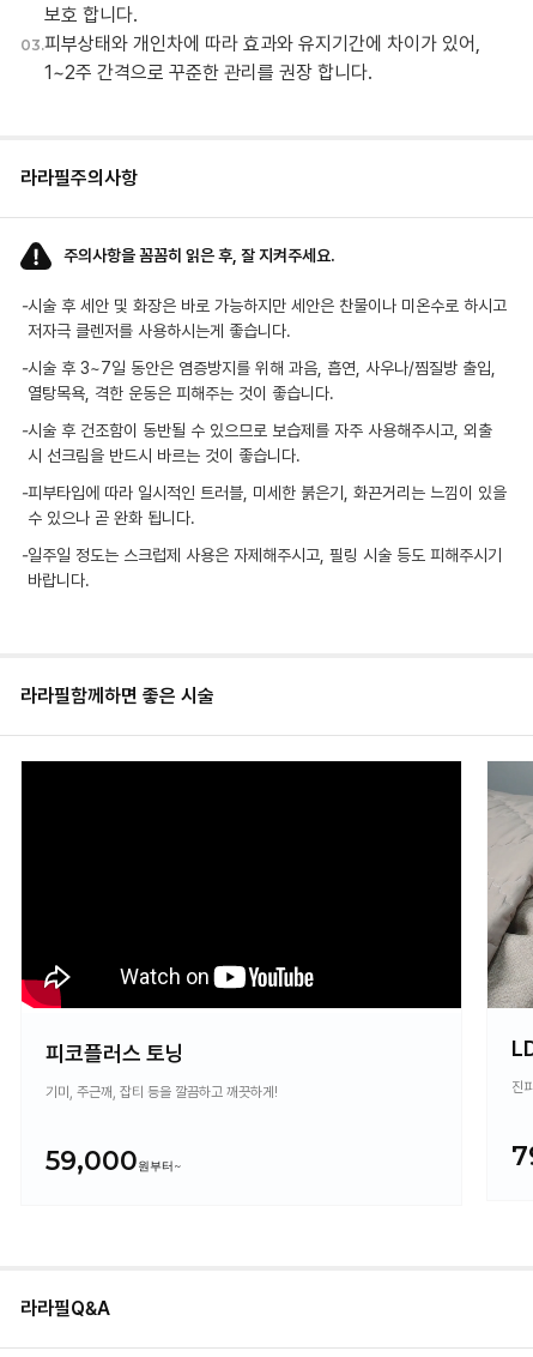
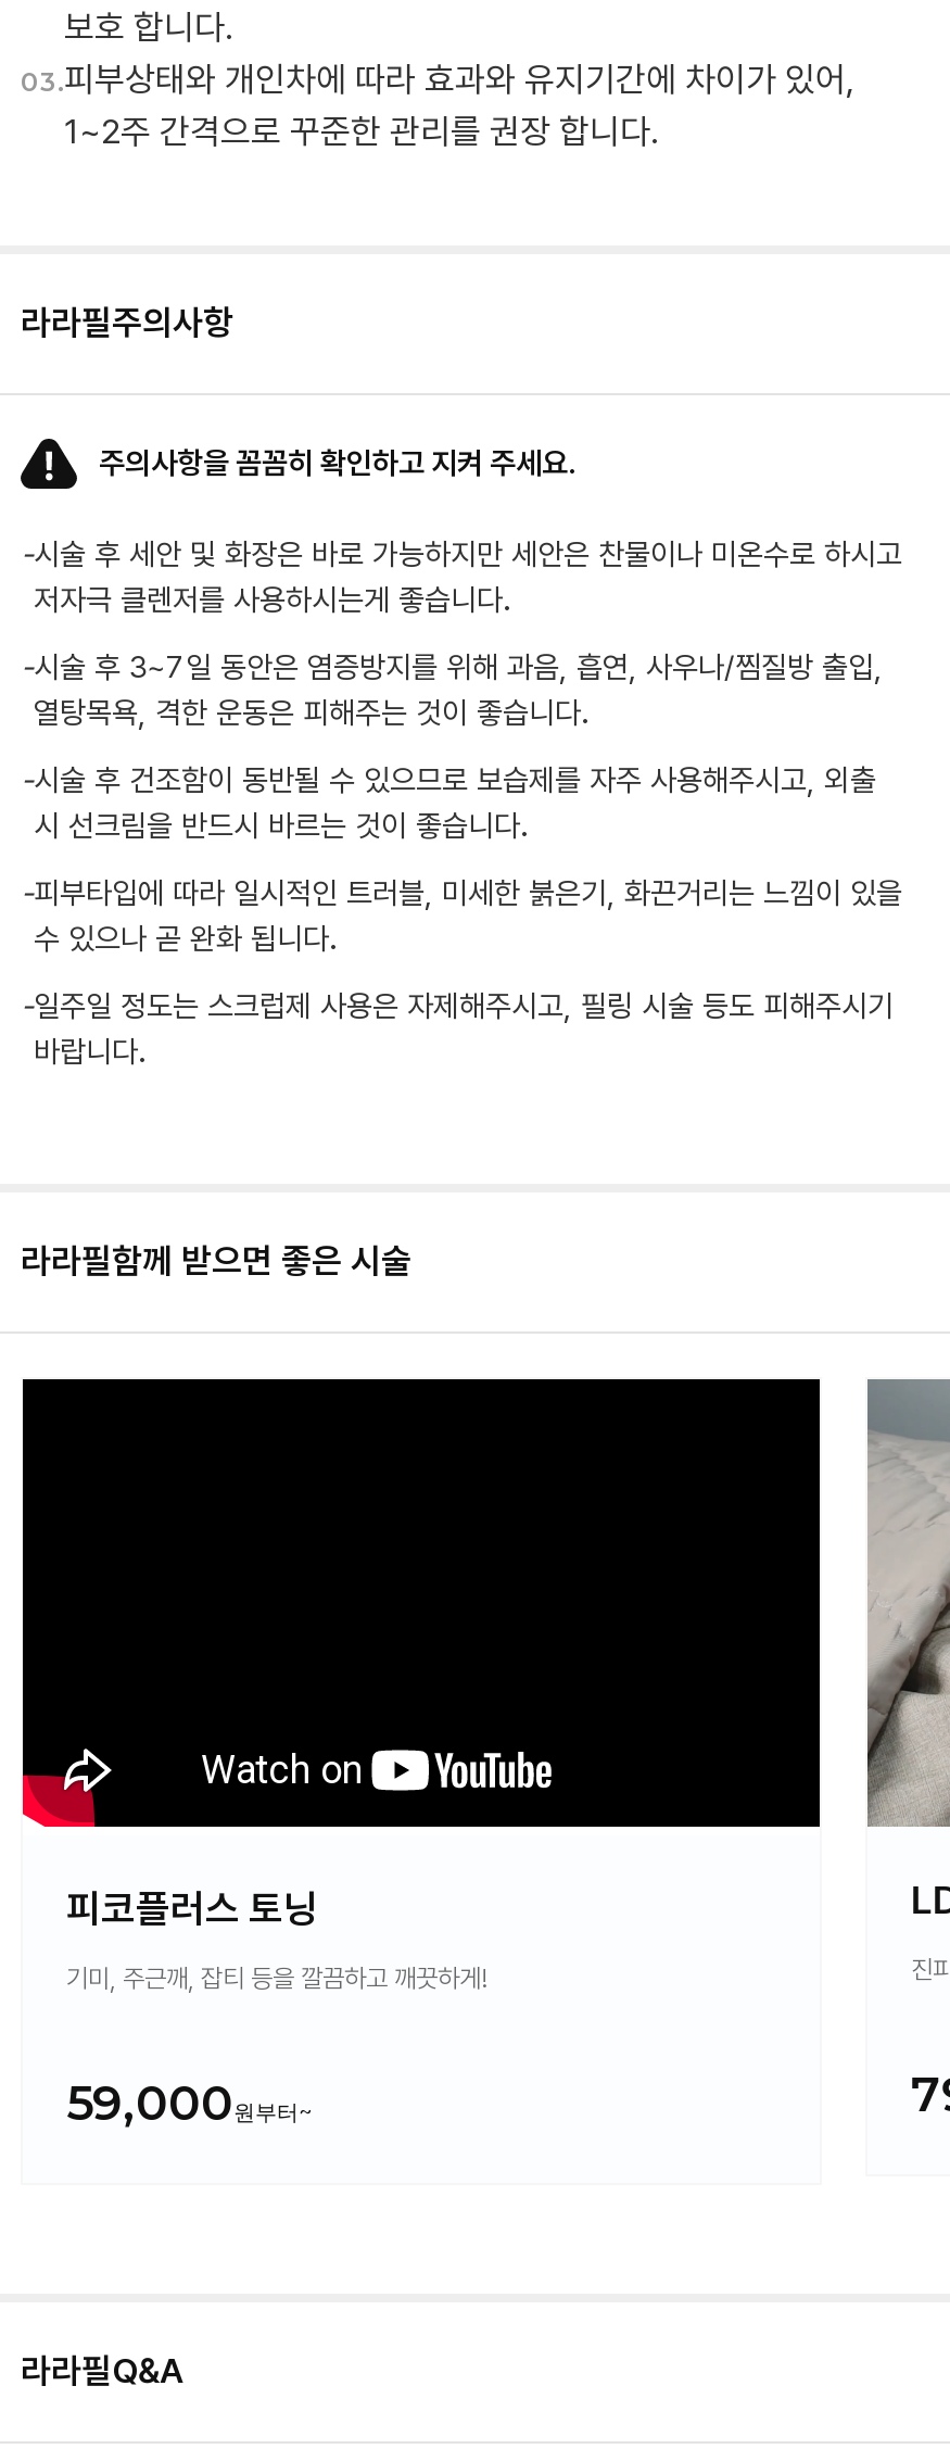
[63,246,335,265] 주의사항을 꼼꼼히 읽은 후, 잘 지켜주세요. -> [99,445,577,480] 주의사항을 꼼꼼히 확인하고 지켜 주세요.
[20,684,214,707] 라라필함께하면 좋은 시술 -> [21,1240,411,1282] 라라필함께 받으면 좋은 시술

